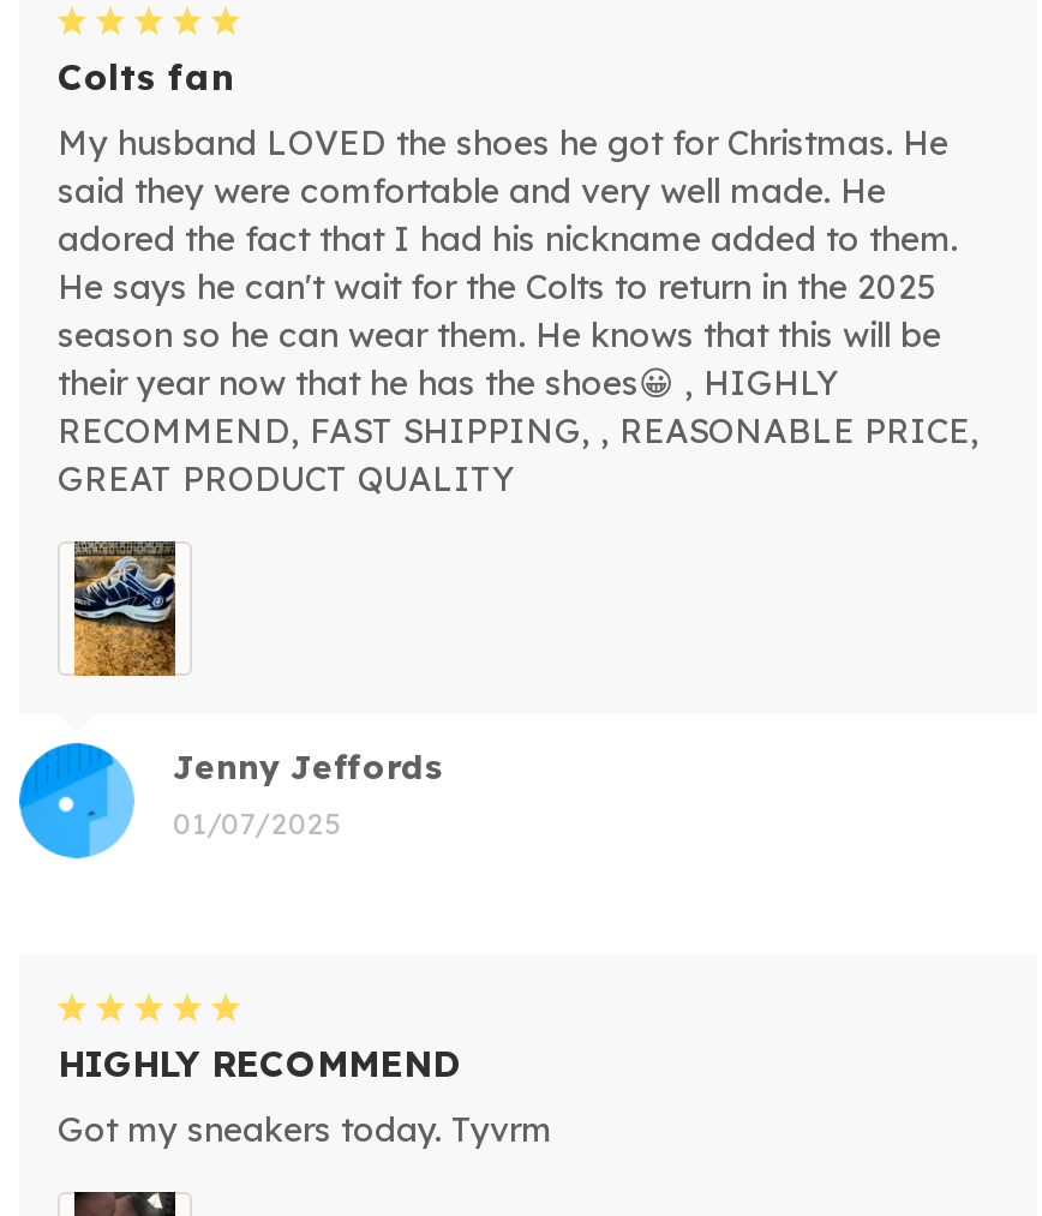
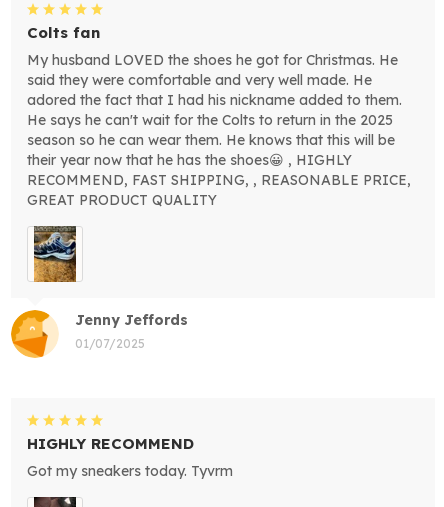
[17,741,137,861] [image] -> [10,309,59,359] [image]

